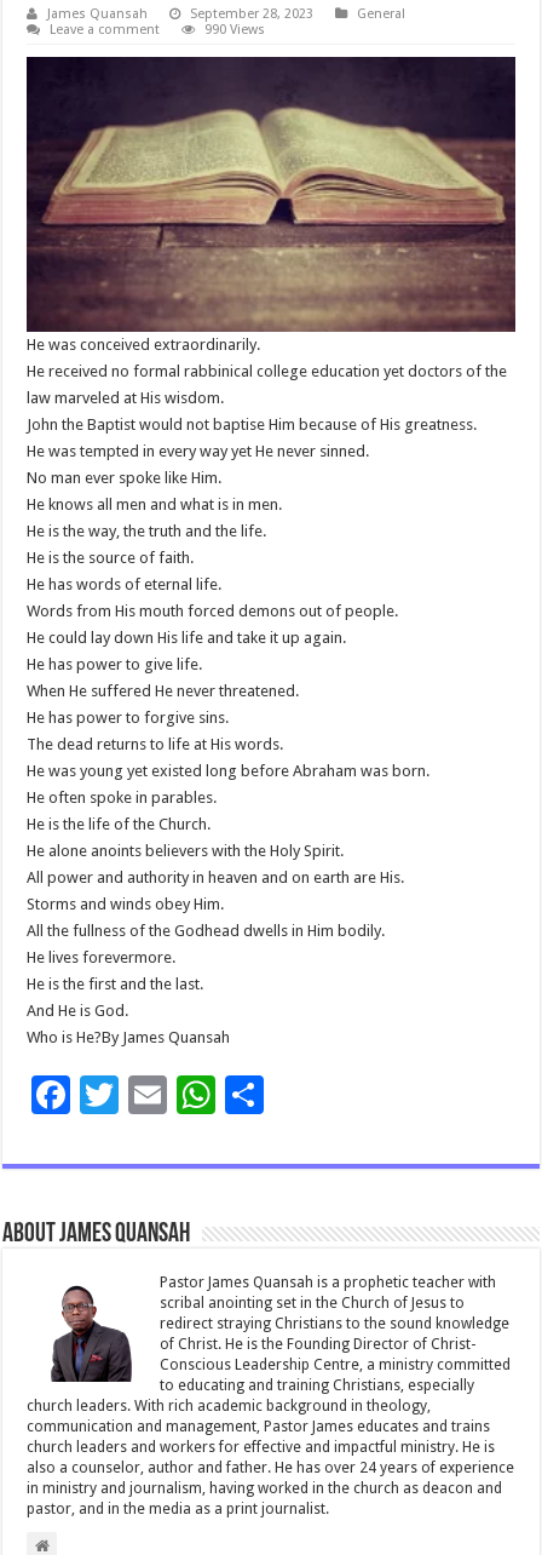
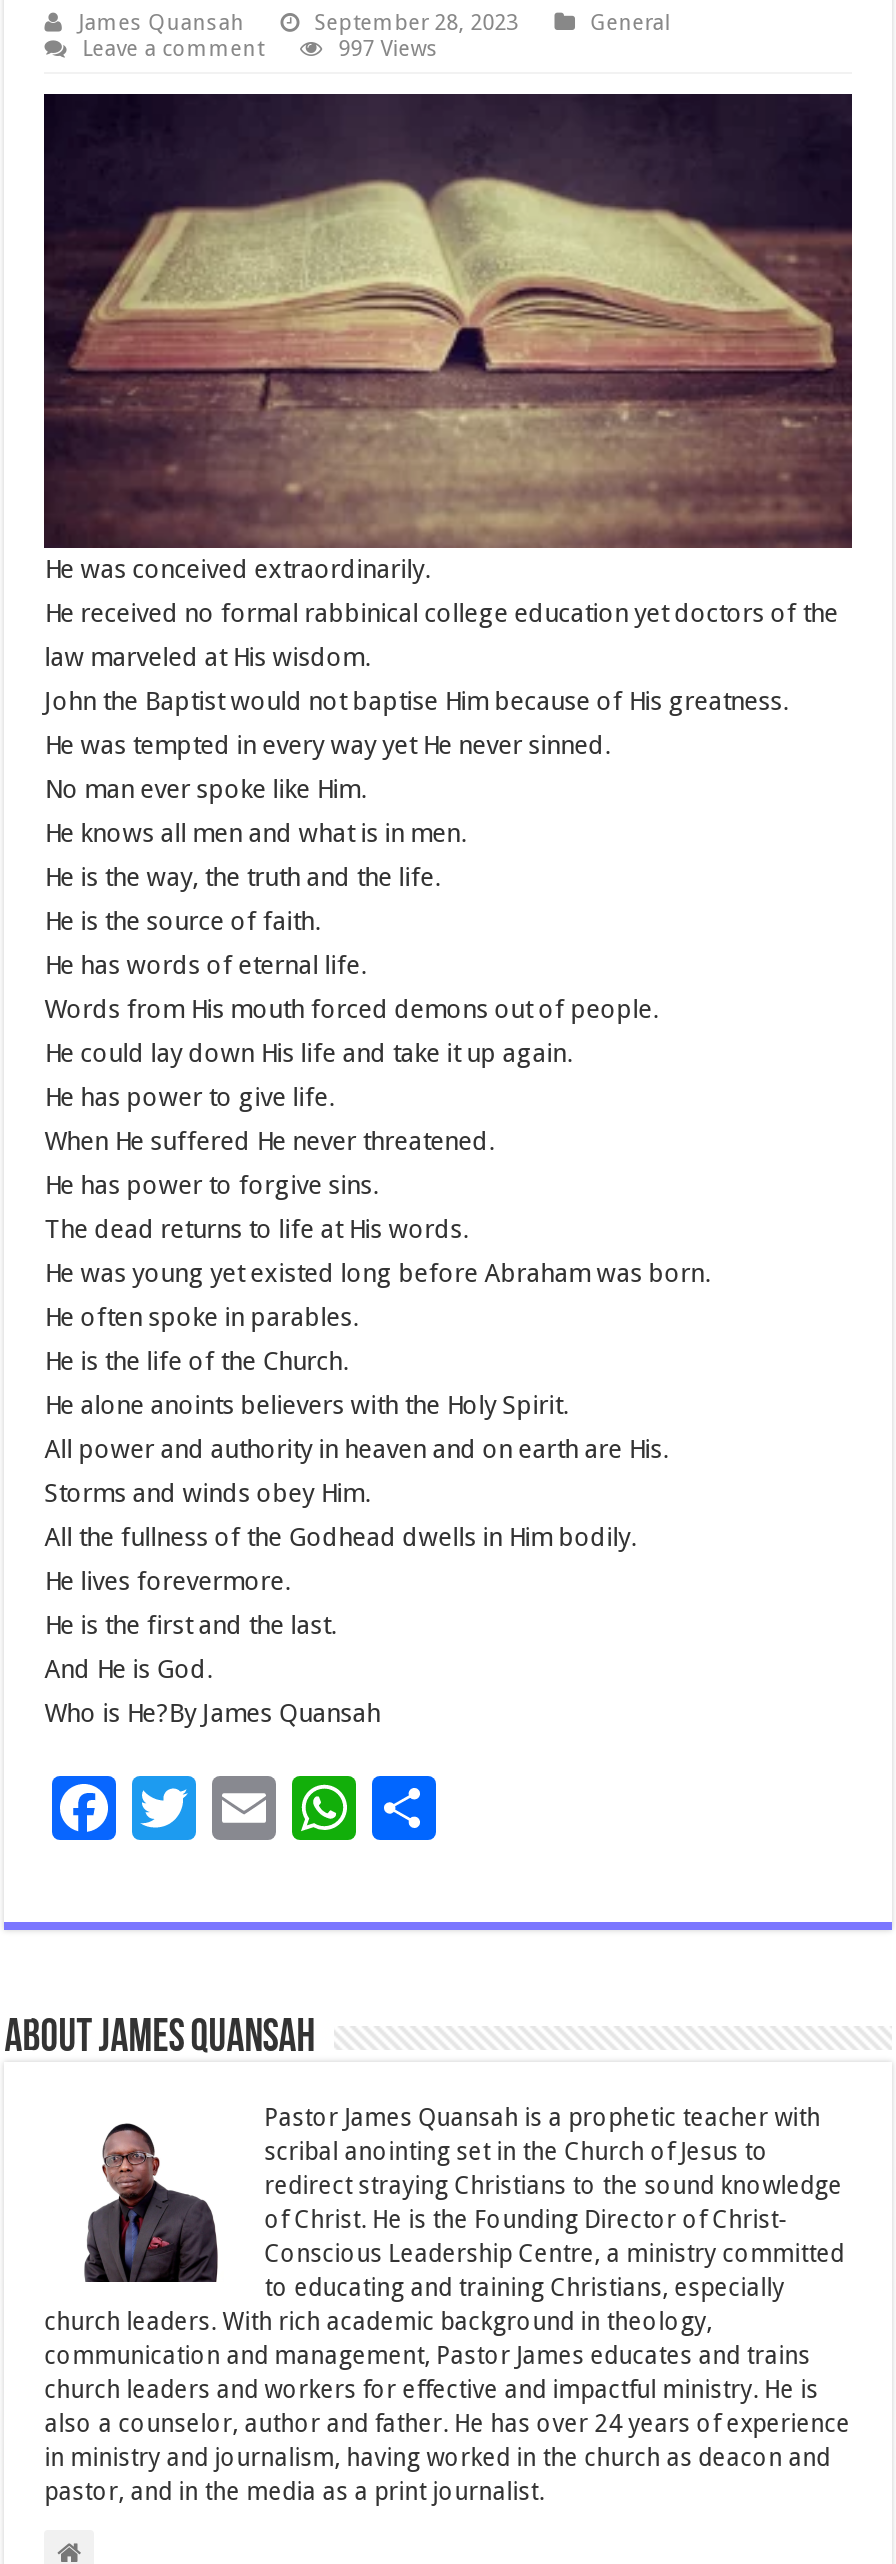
[205,22,265,38] 990 Views -> [338,36,438,62] 997 Views

